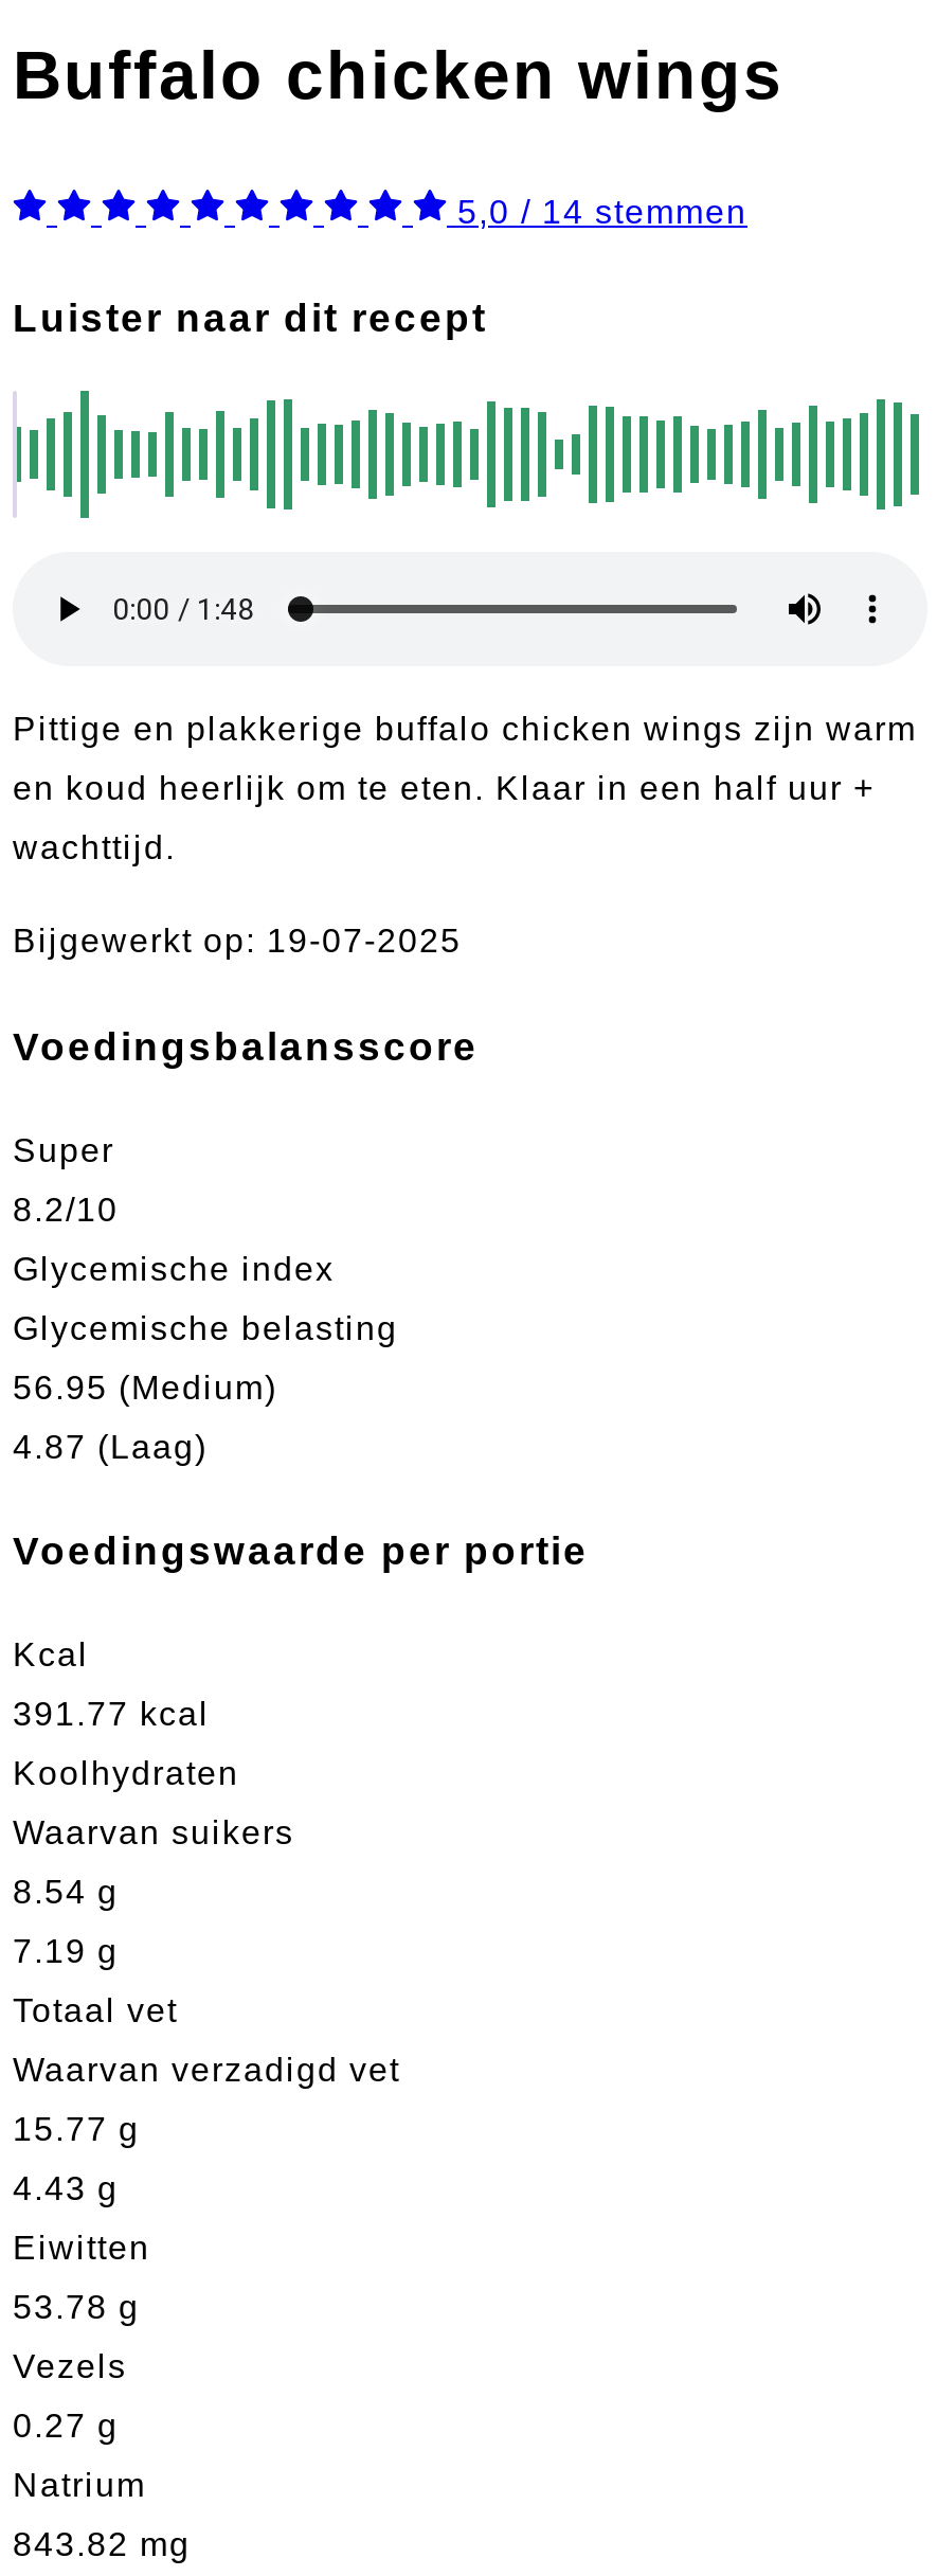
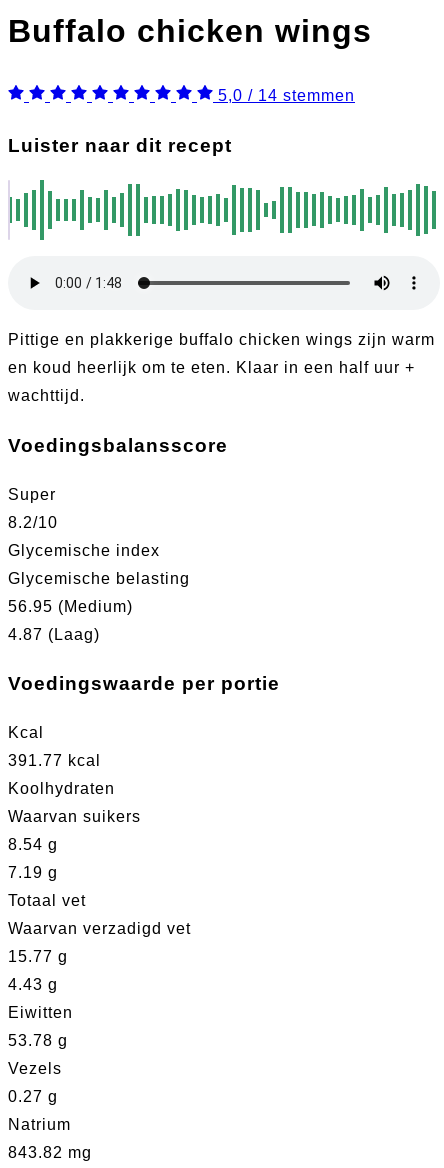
[13,923,462,959] Bijgewerkt op: 19-07-2025 -> none

